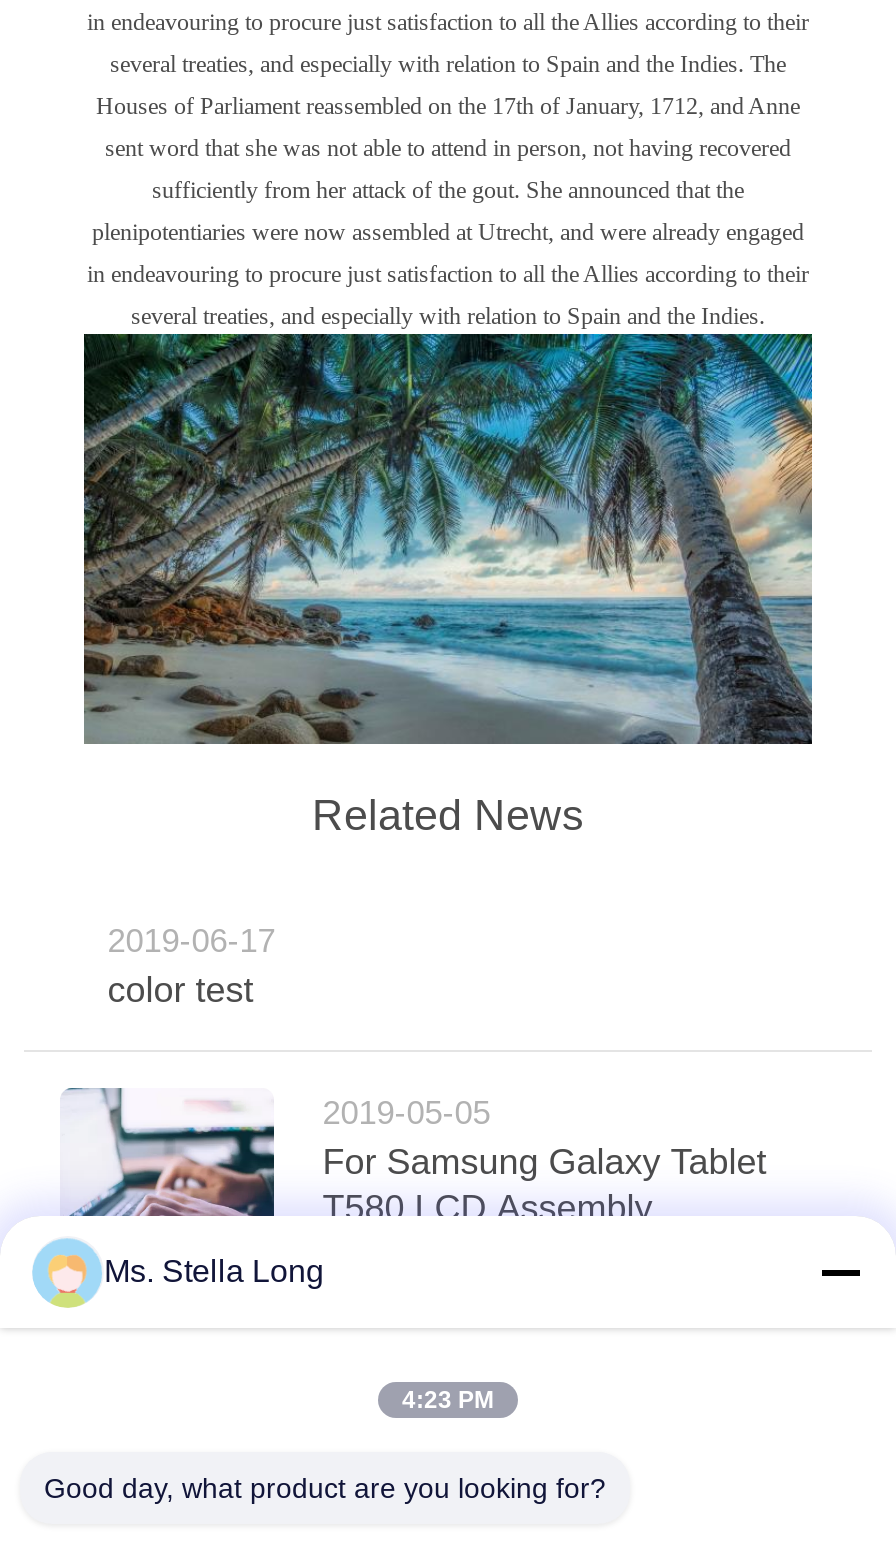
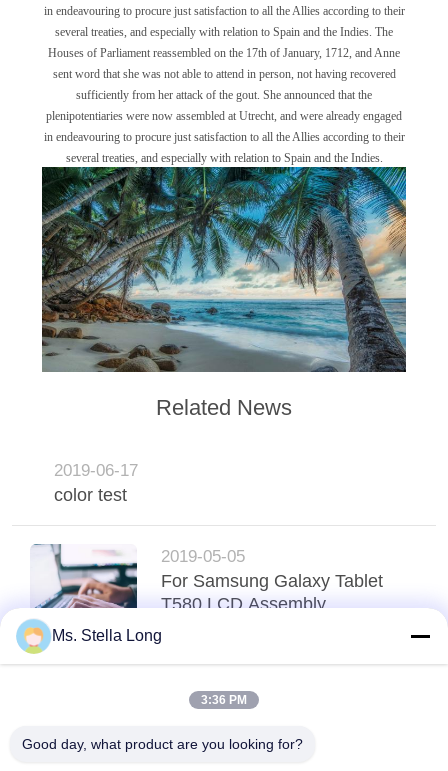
[402,1386,494,1414] 4:23 PM -> [201,693,247,707] 3:36 PM

